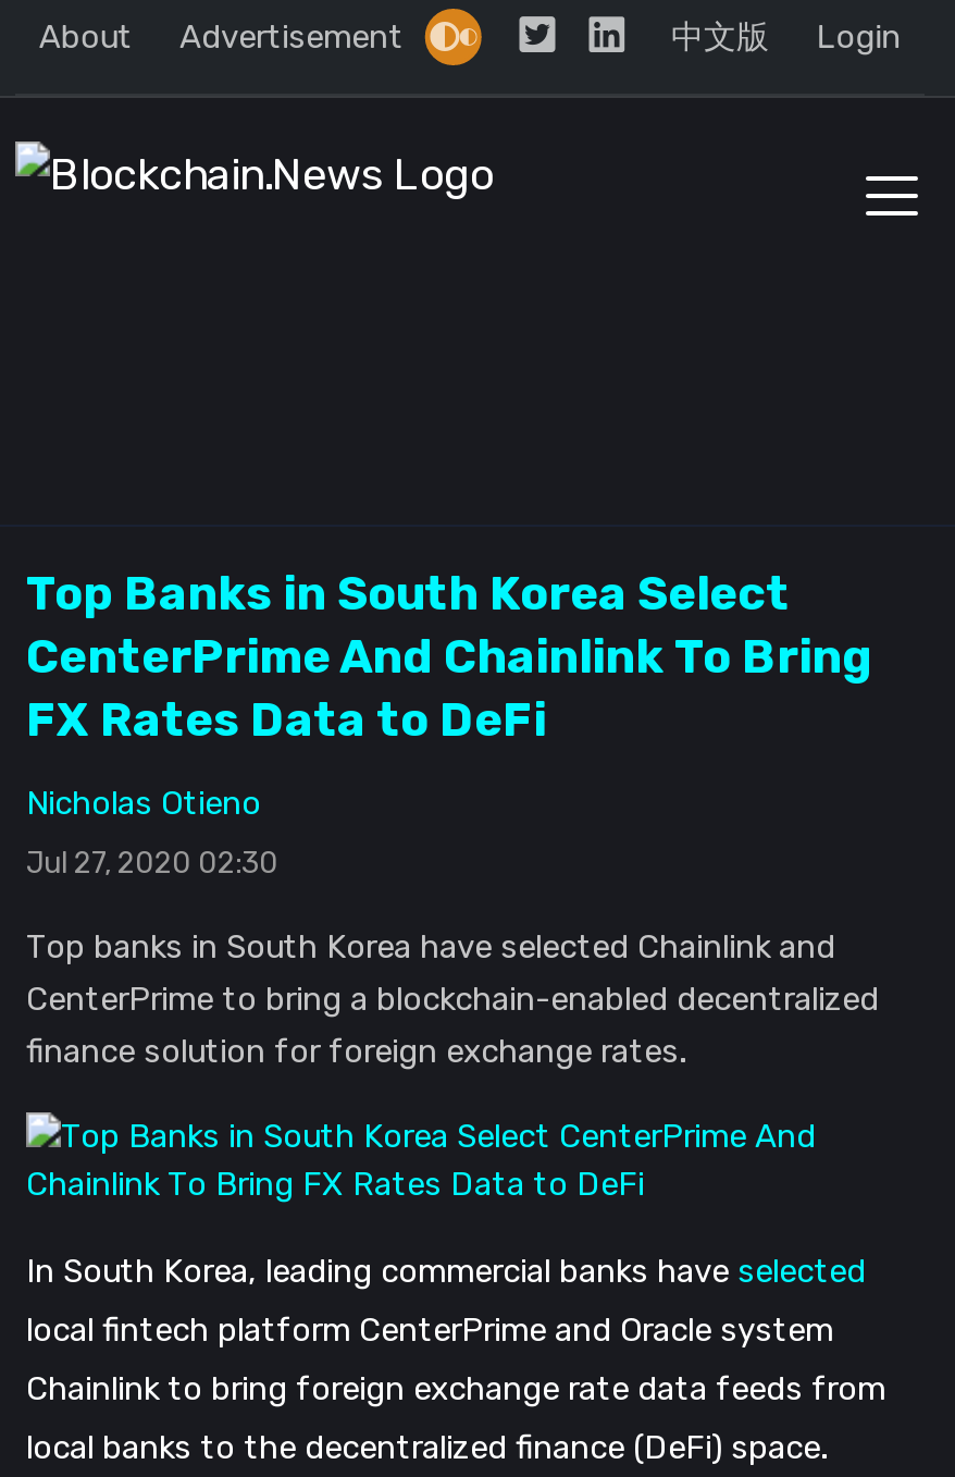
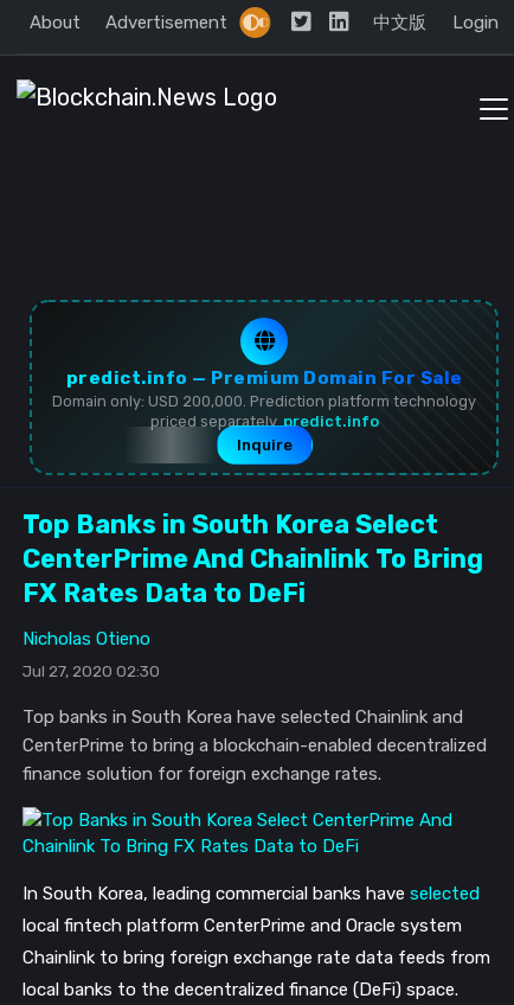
none -> [30,299,499,476] [image] | predict.info — Premium Domain For Sale | Domain only: USD 200,000. Prediction platform technology | priced separately. predict.info | Inquire

